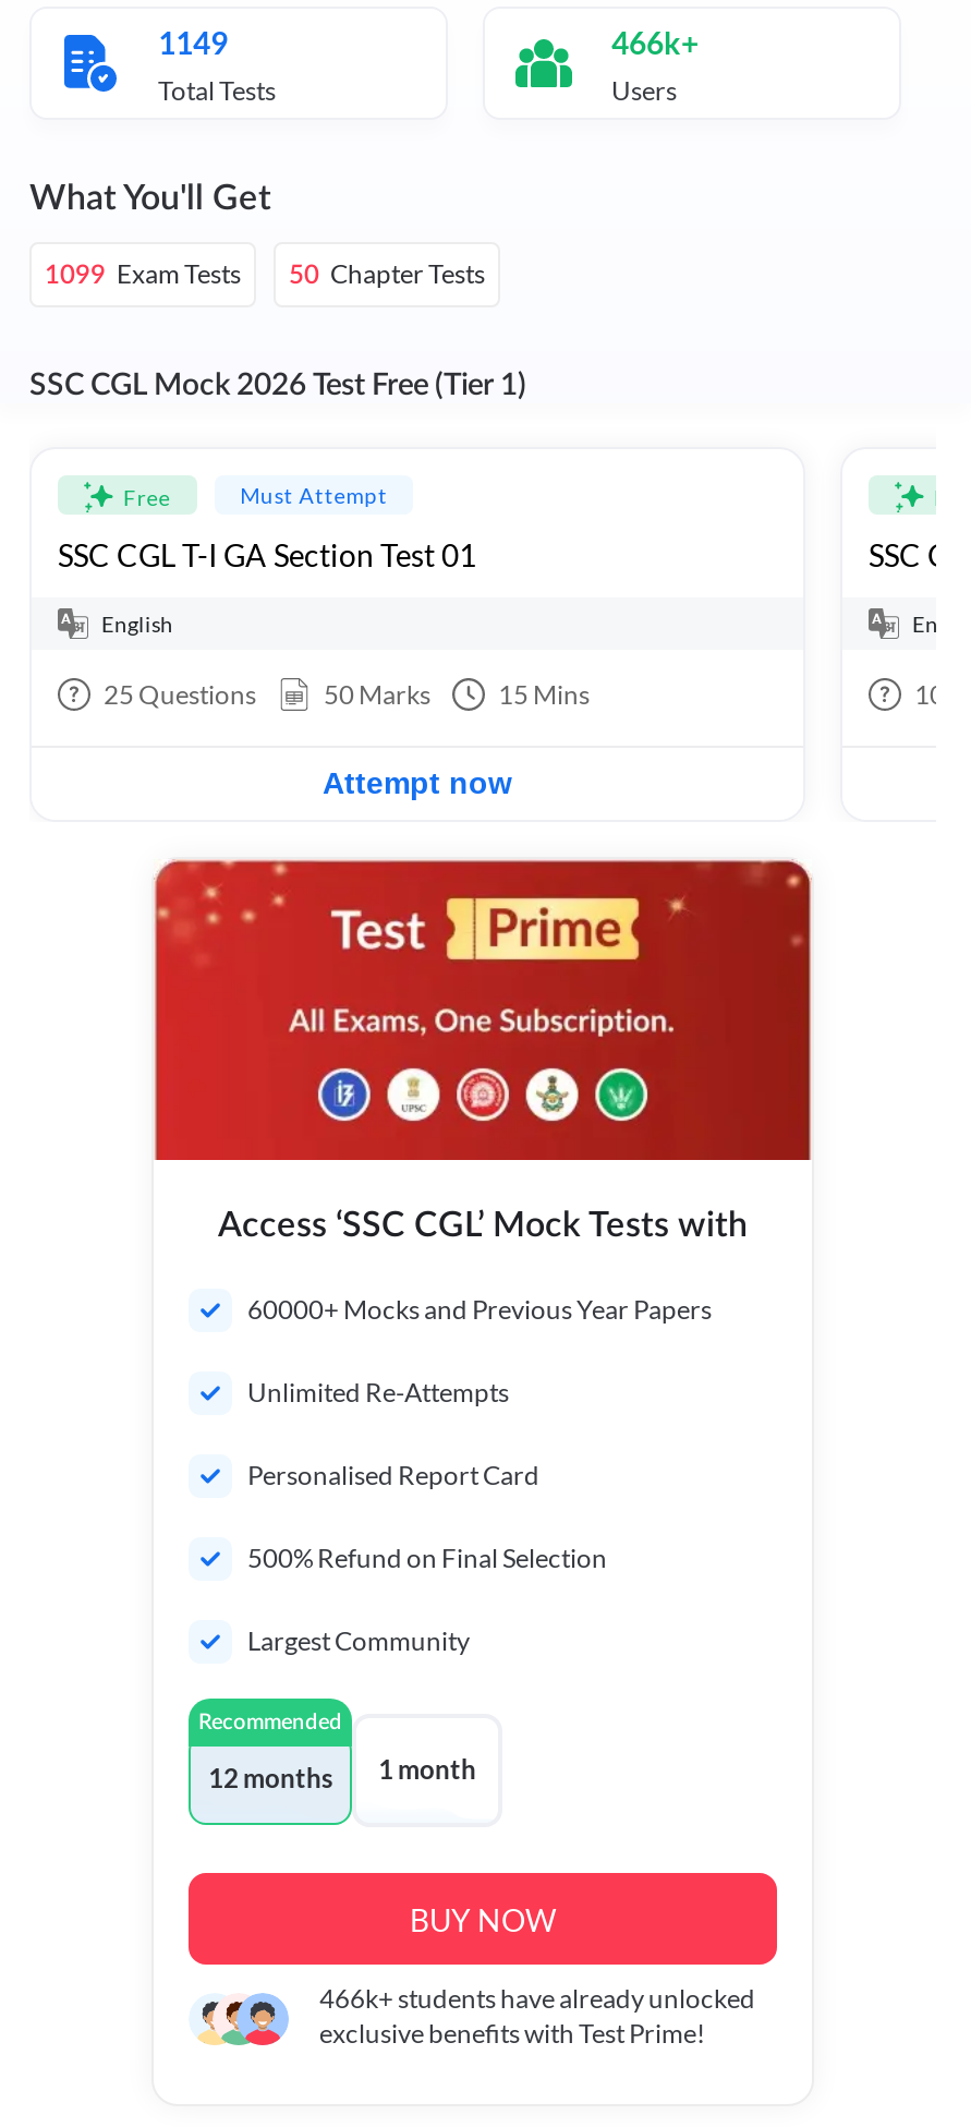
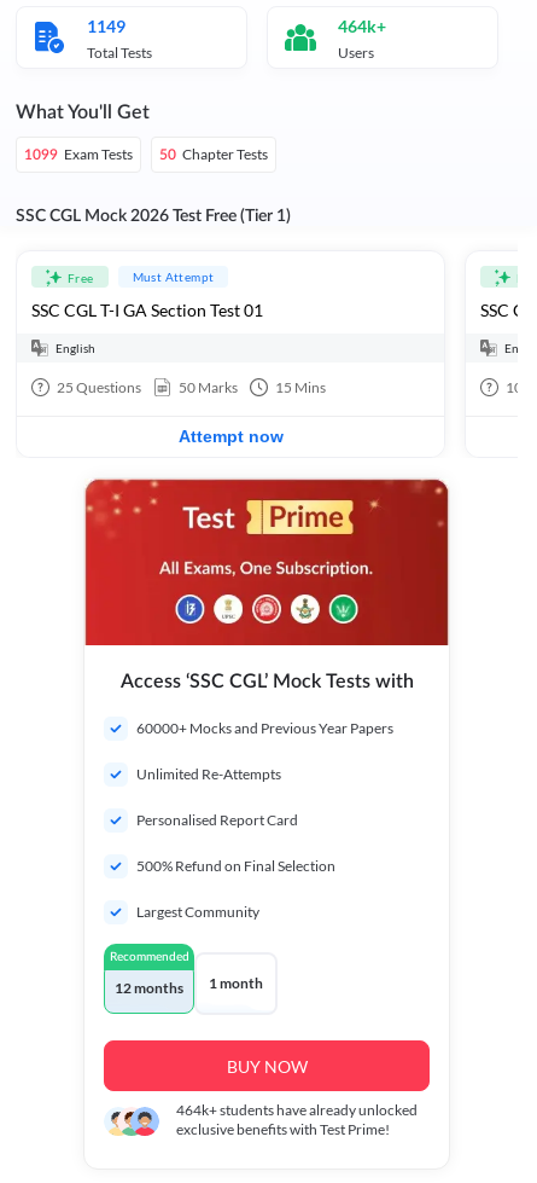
[611,24,699,61] 466k+ -> [338,16,386,36] 464k+
[319,1982,755,2015] 466k+ students have already unlocked -> [176,1101,418,1119] 464k+ students have already unlocked

